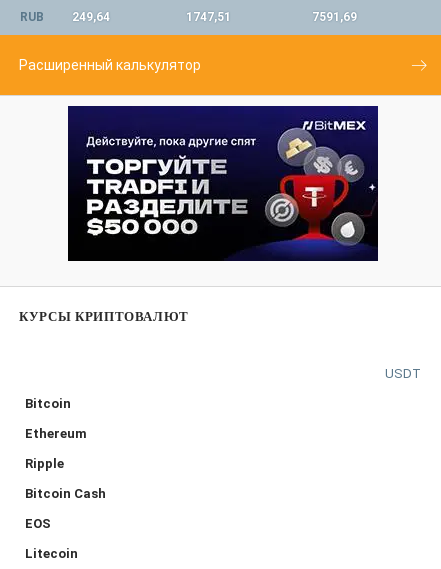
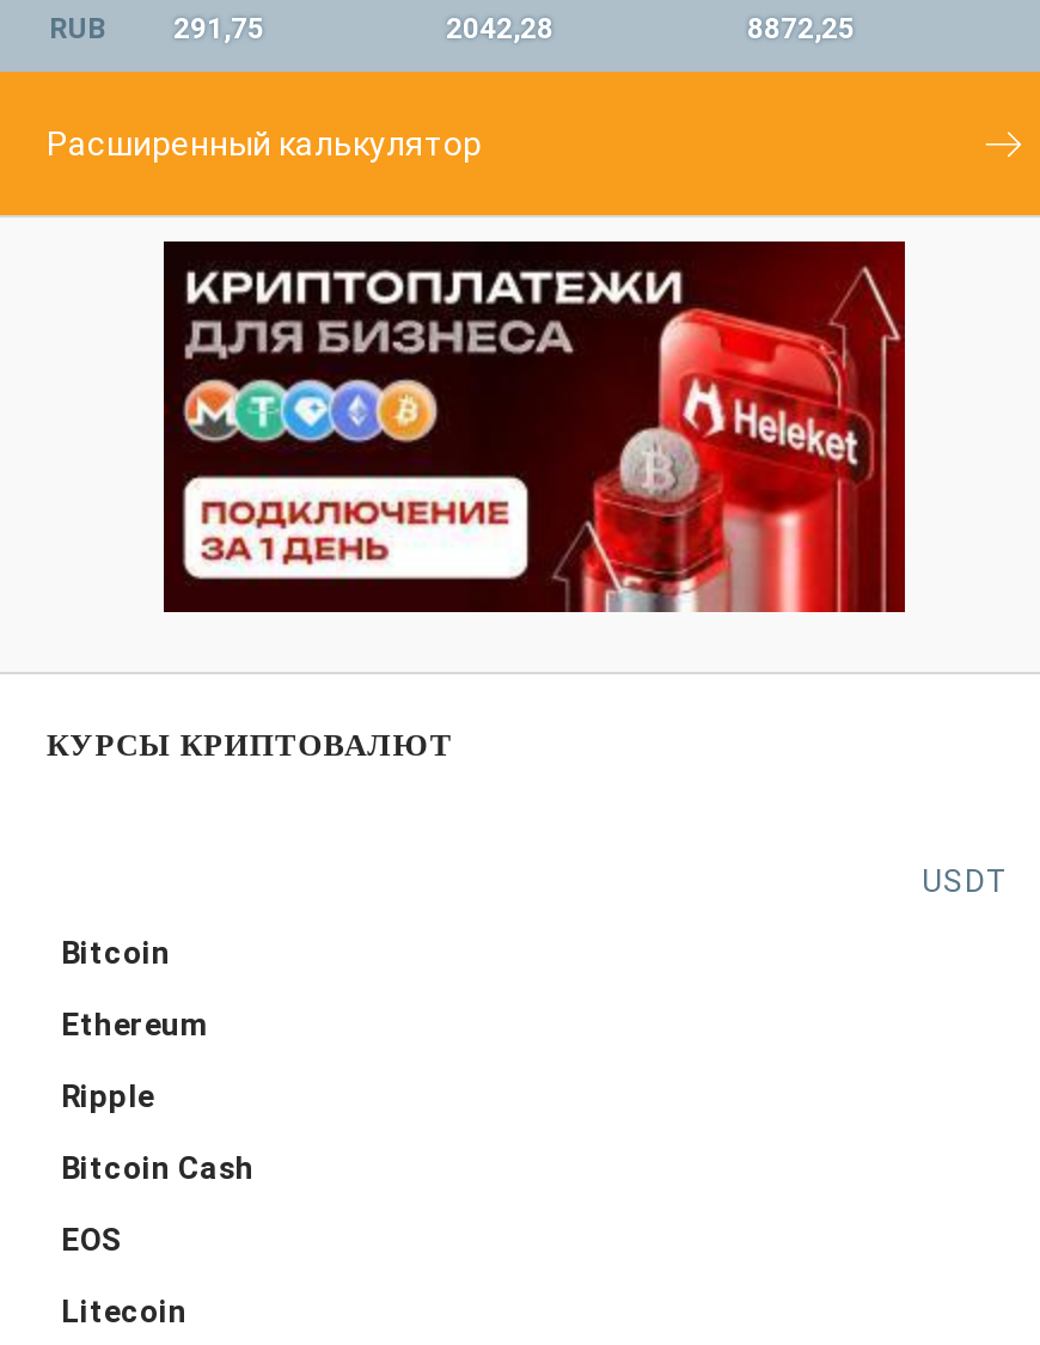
[20,10,110,24] RUB 249,64 -> [49,12,264,45] RUB 291,75
[186,10,231,24] 1747,51 -> [446,12,553,45] 2042,28
[312,10,357,24] 7591,69 -> [747,12,855,45] 8872,25
[68,105,379,262] [image] -> [164,239,907,615] [image]

